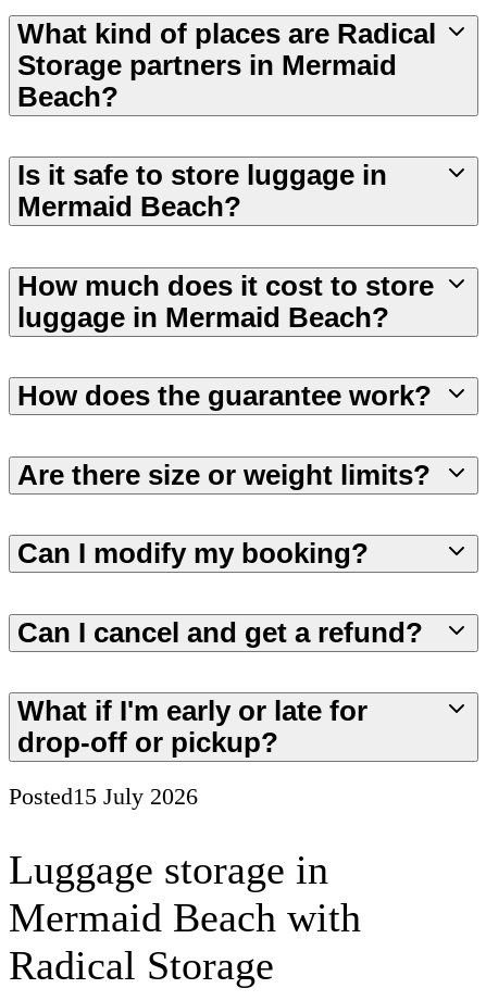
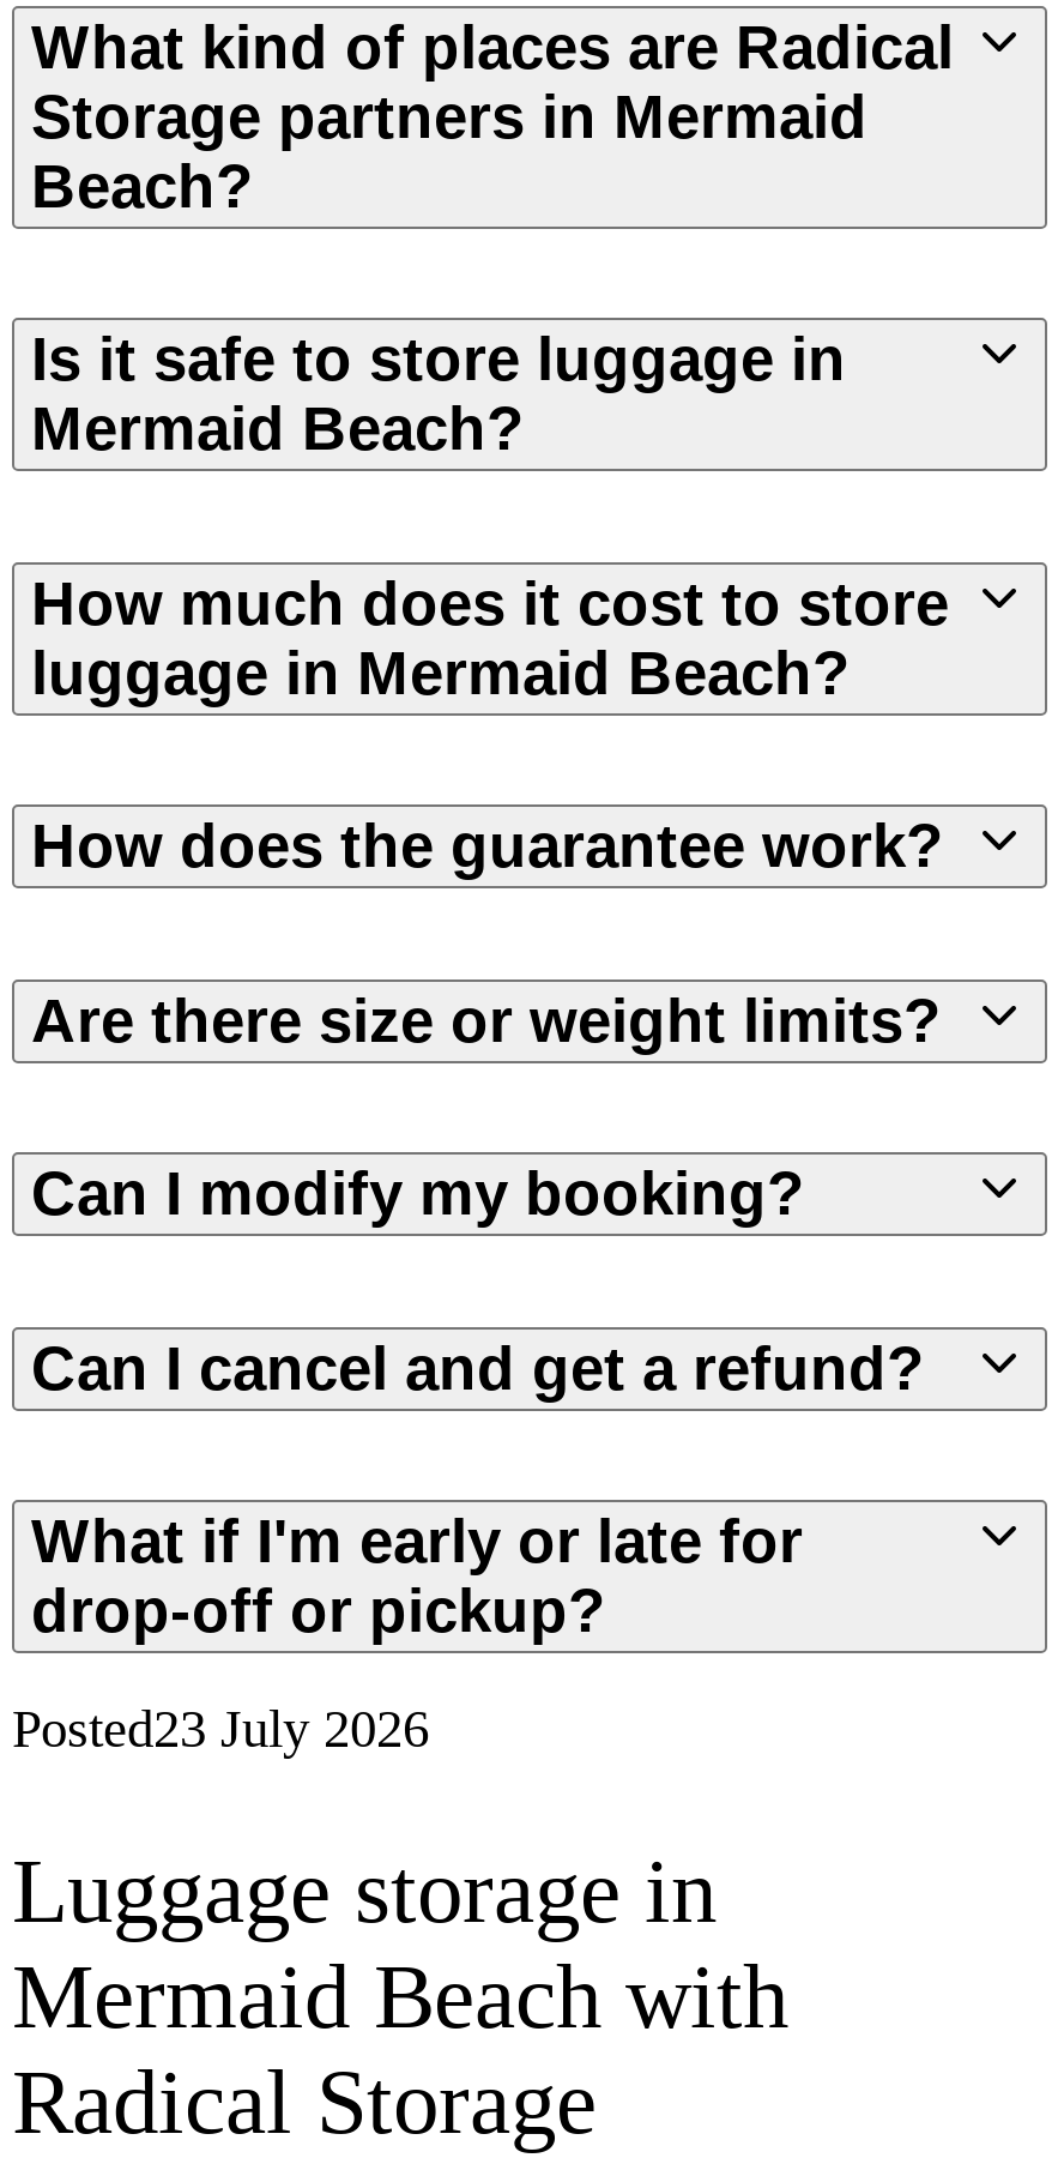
[9,782,198,809] Posted15 July 2026 -> [12,1698,429,1758] Posted23 July 2026

